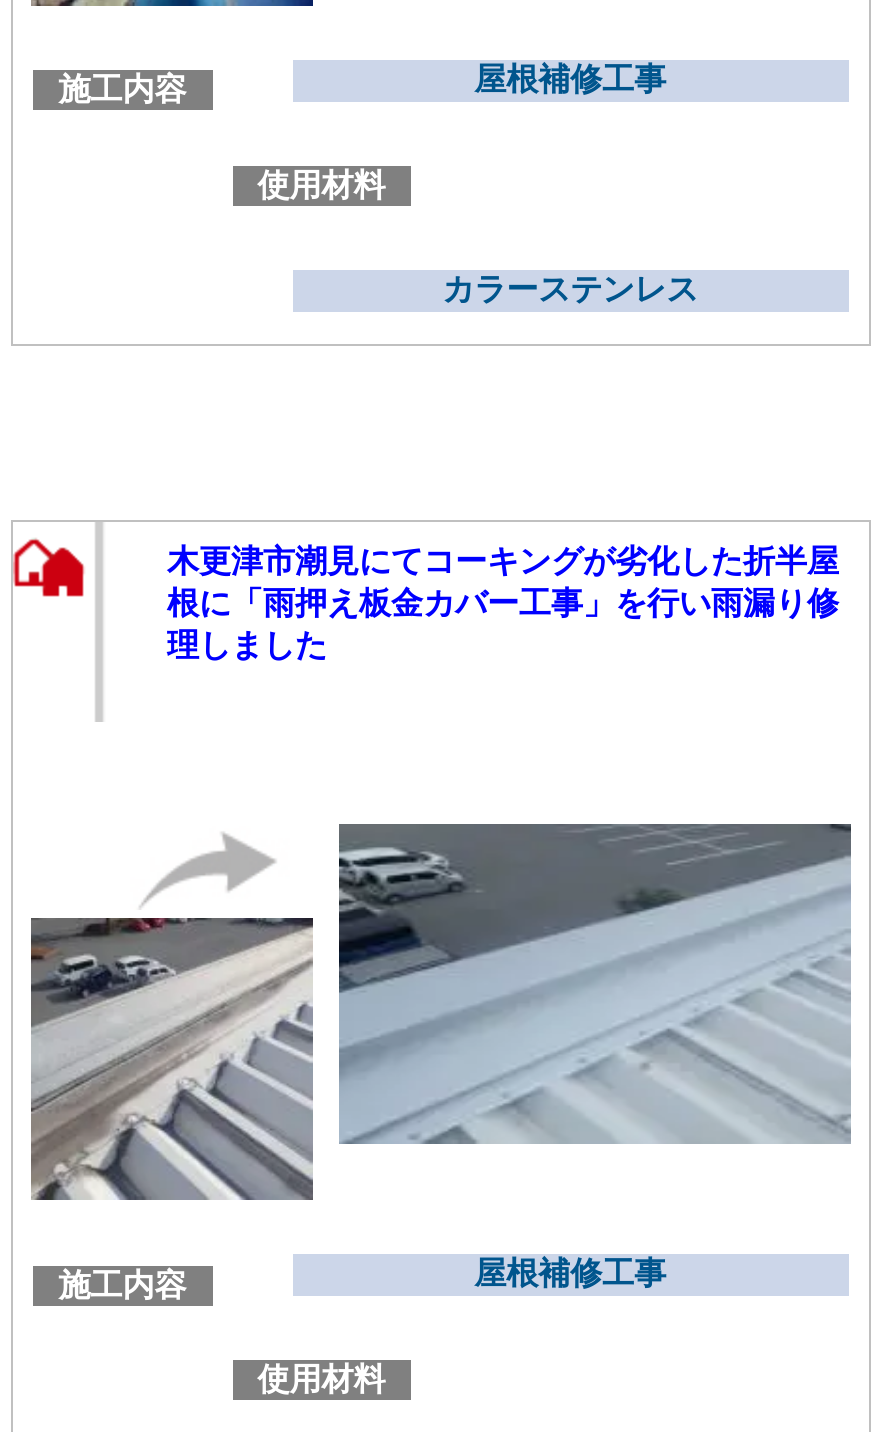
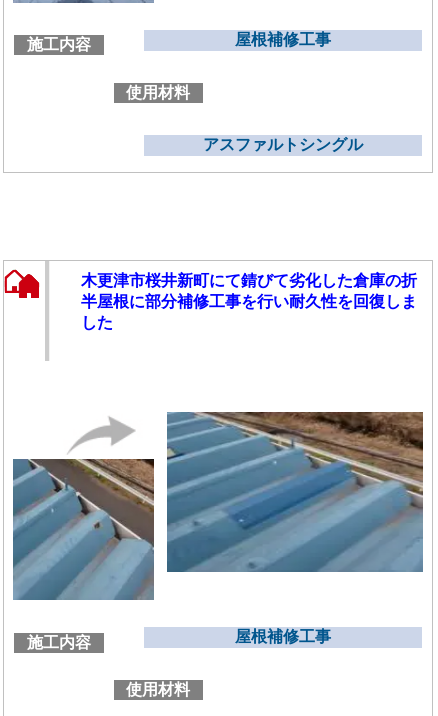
[442,272,698,306] カラーステンレス -> [203,136,363,153] アスファルトシングル
[167,544,839,662] 木更津市潮見にてコーキングが劣化した折半屋 | 根に「雨押え板金カバー工事」を行い雨漏り修 | 理しました -> [81,272,417,331] 木更津市桜井新町にて錆びて劣化した倉庫の折 | 半屋根に部分補修工事を行い耐久性を回復しま | した
[337,822,851,1144] [image] -> [166,411,424,572] [image]
[29,916,315,1202] [image] -> [12,458,155,601] [image]

